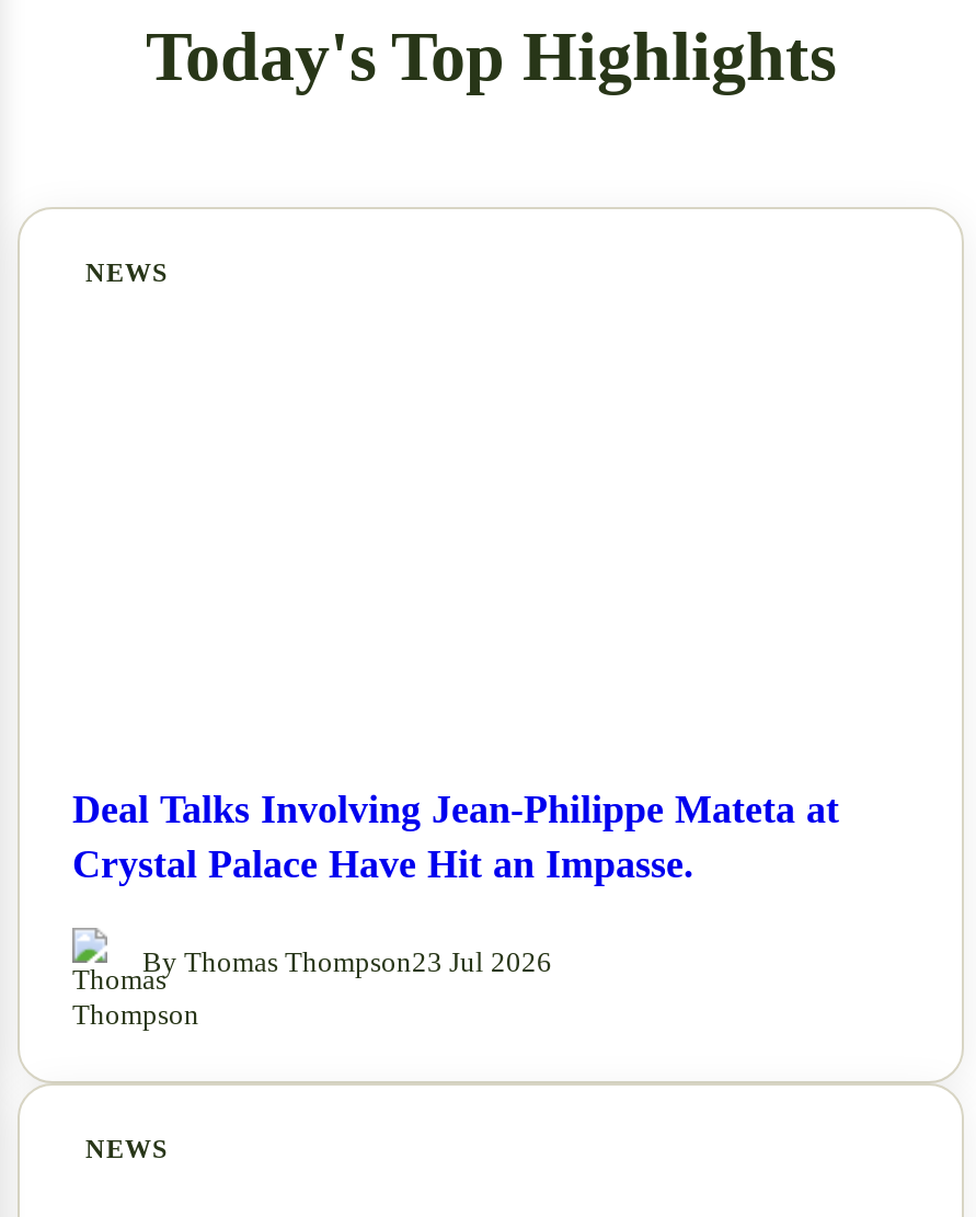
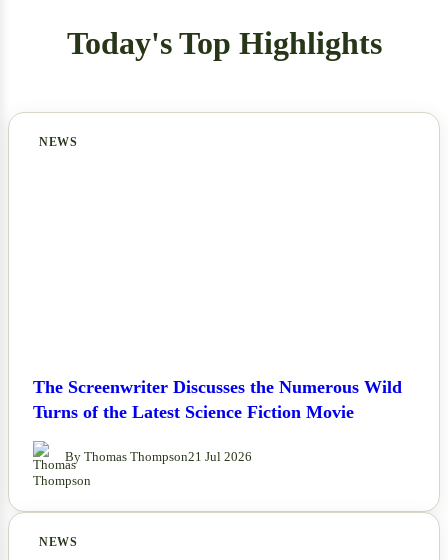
[72,787,839,885] Deal Talks Involving Jean-Philippe Mateta at | Crystal Palace Have Hit an Impasse. -> [33,376,402,421] The Screenwriter Discusses the Numerous Wild | Turns of the Latest Science Fiction Movie
[142,944,552,977] By Thomas Thompson23 Jul 2026 -> [65,448,252,463] By Thomas Thompson21 Jul 2026

